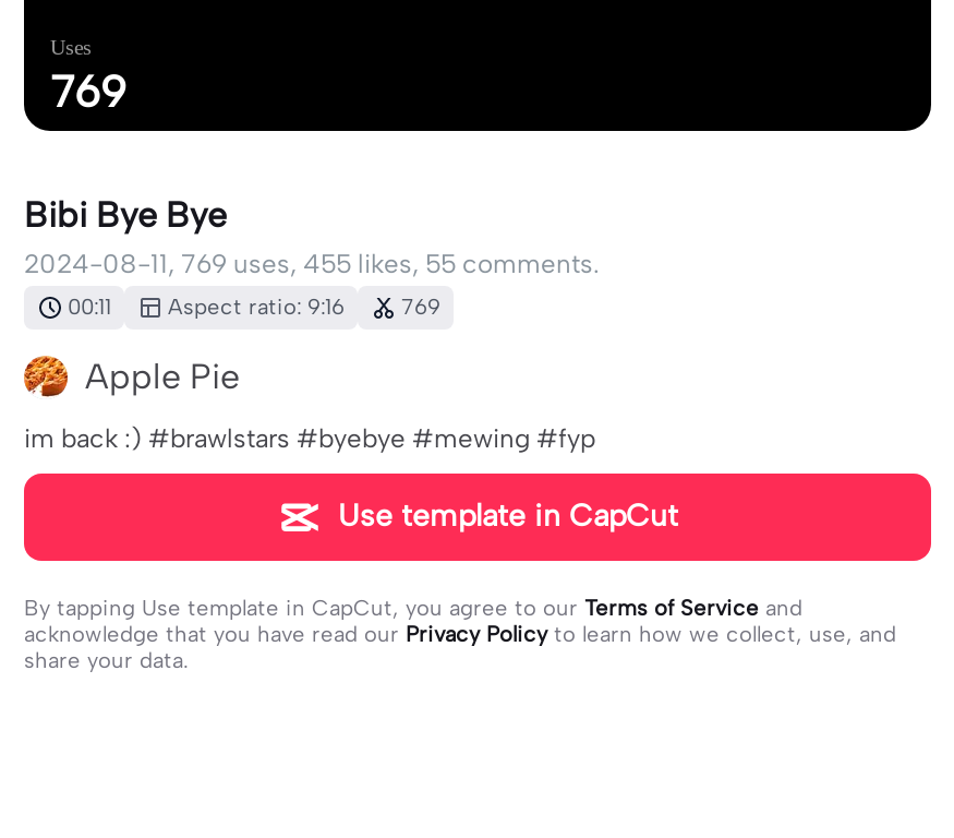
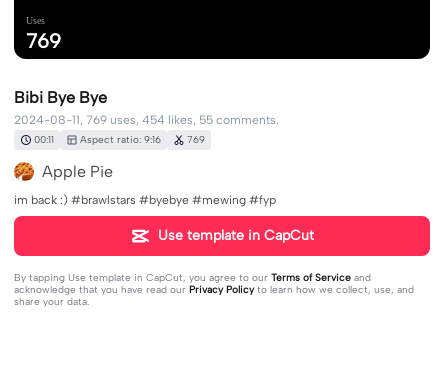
[24,249,600,279] 2024-08-11, 769 uses, 455 likes, 55 comments. -> [14,113,279,127] 2024-08-11, 769 uses, 454 likes, 55 comments.

